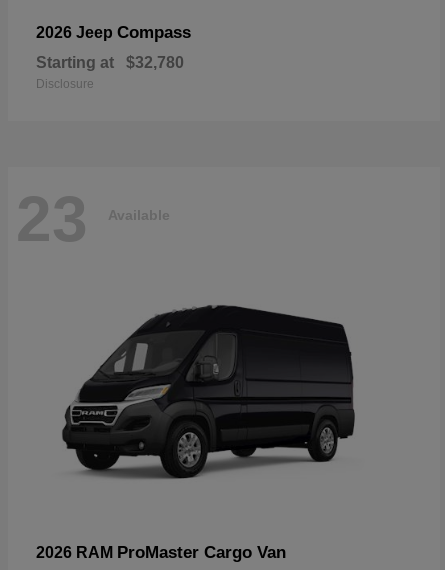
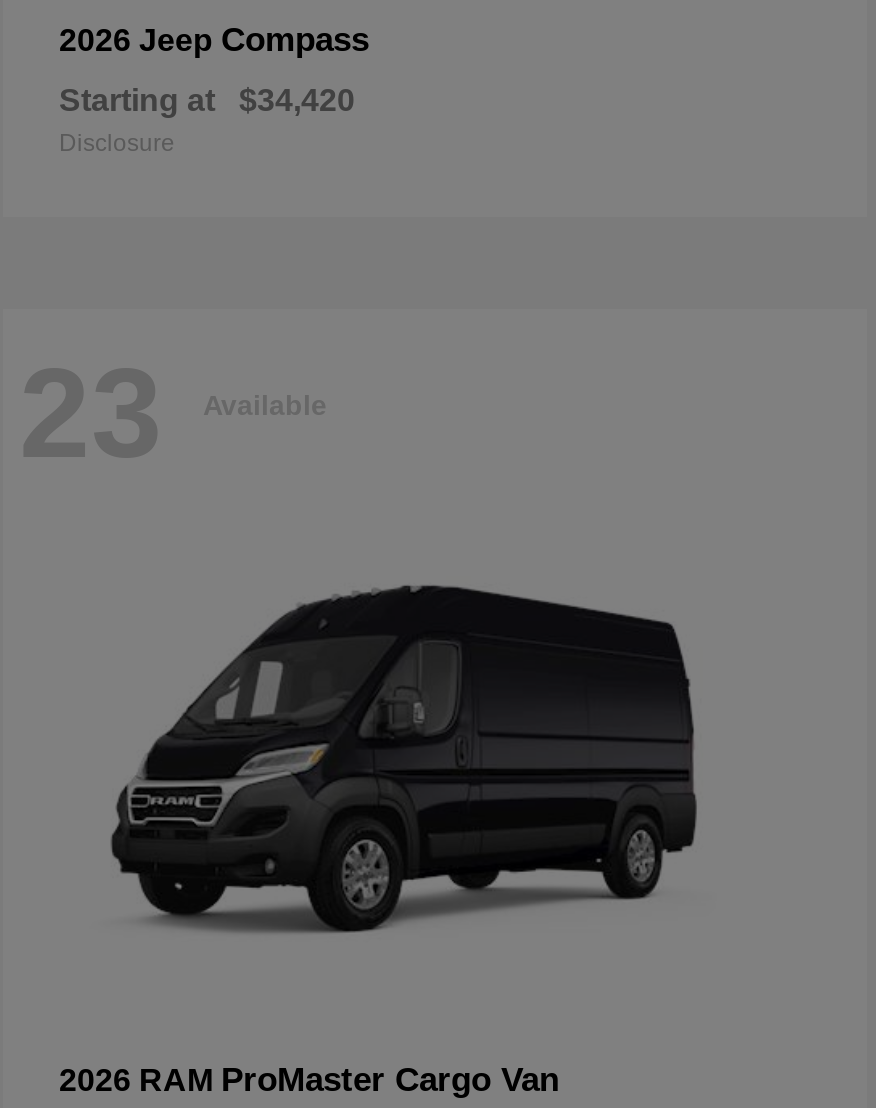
[36,54,184,71] Starting at $32,780 -> [59,82,355,116] Starting at $34,420

